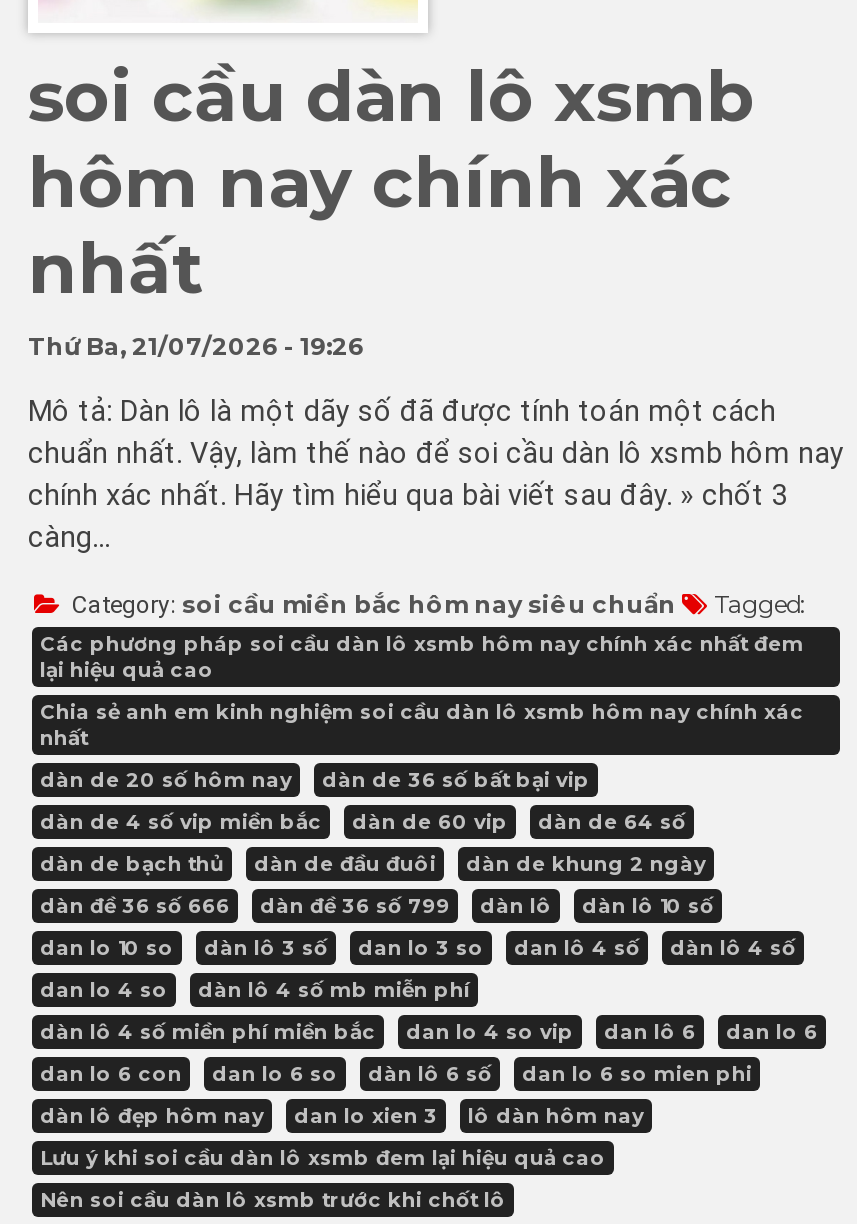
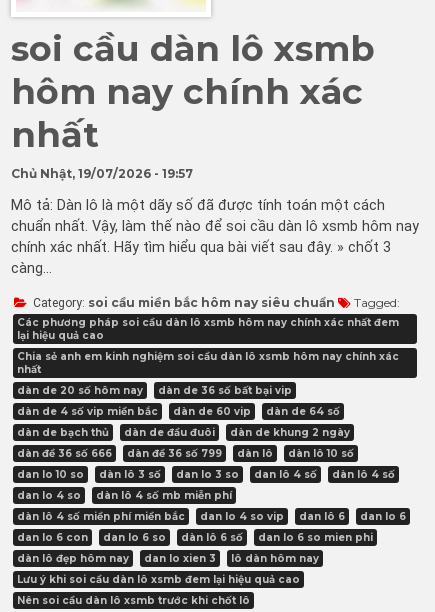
[28,332,364,362] Thứ Ba, 21/07/2026 - 19:26 -> [11,166,193,181] Chủ Nhật, 19/07/2026 - 19:57

